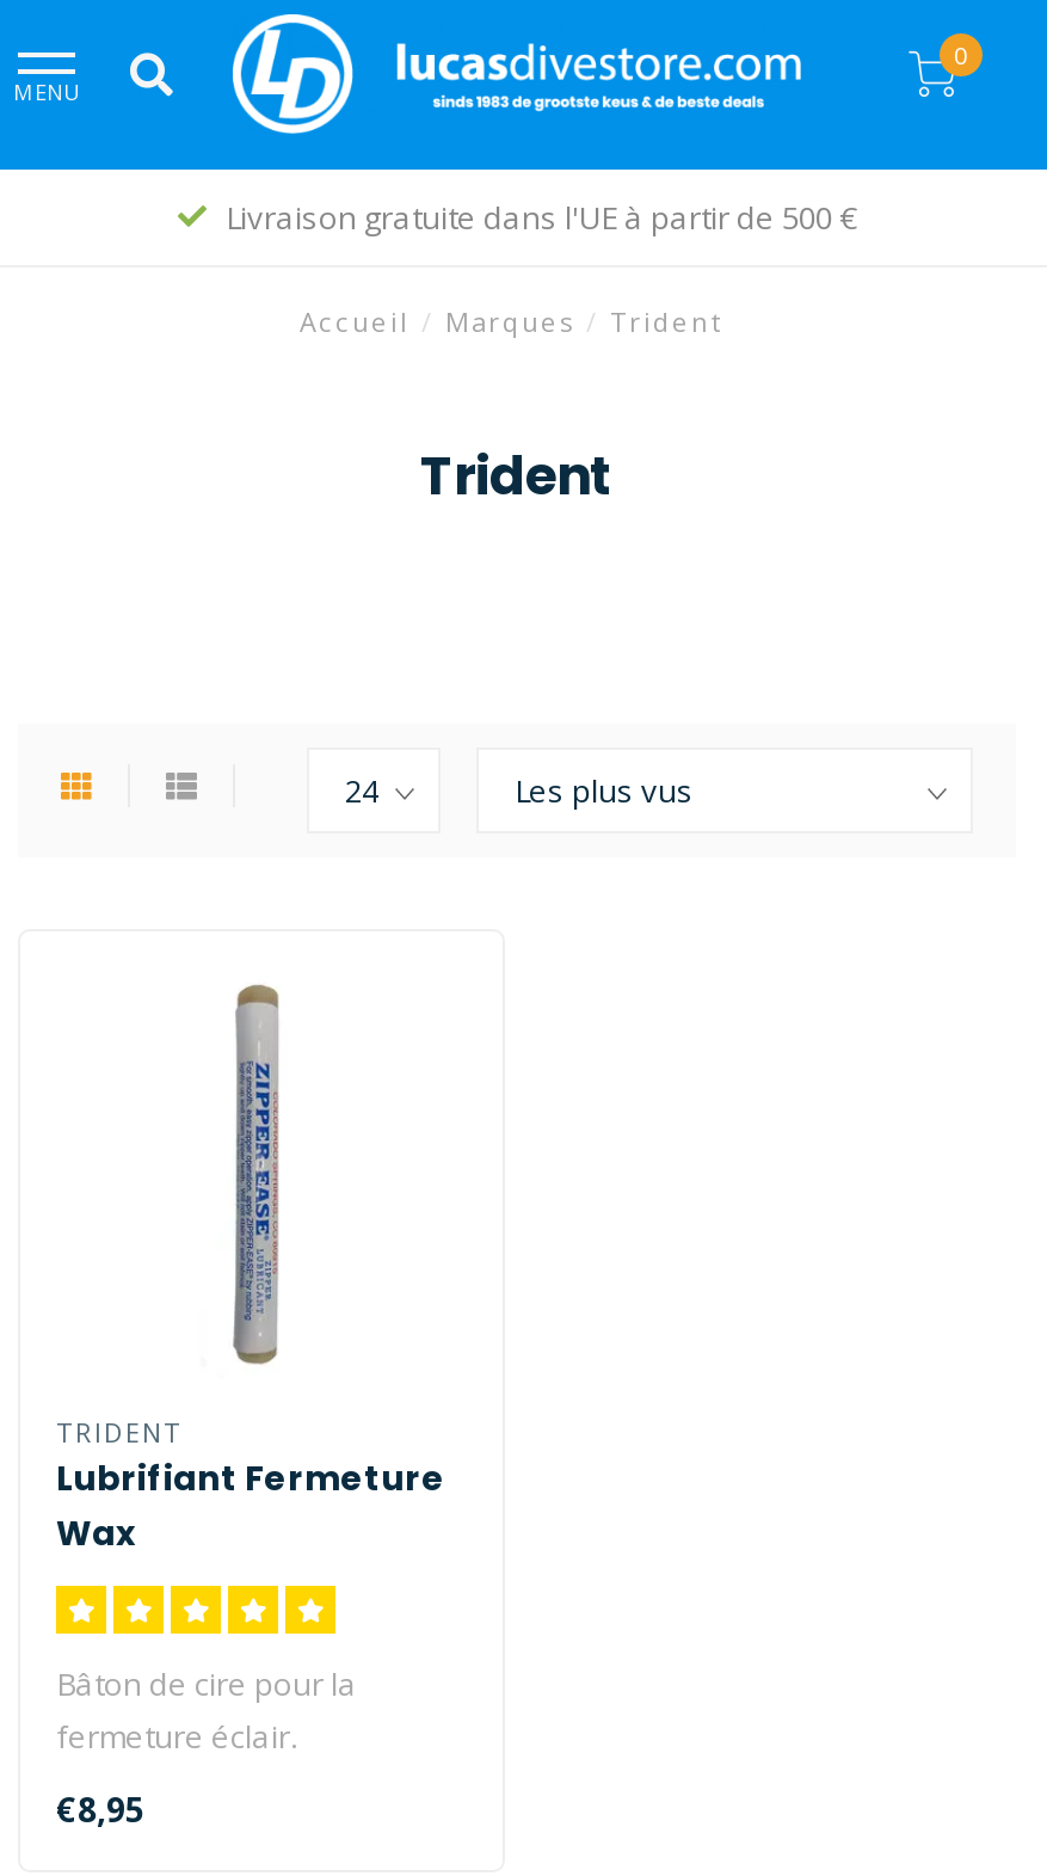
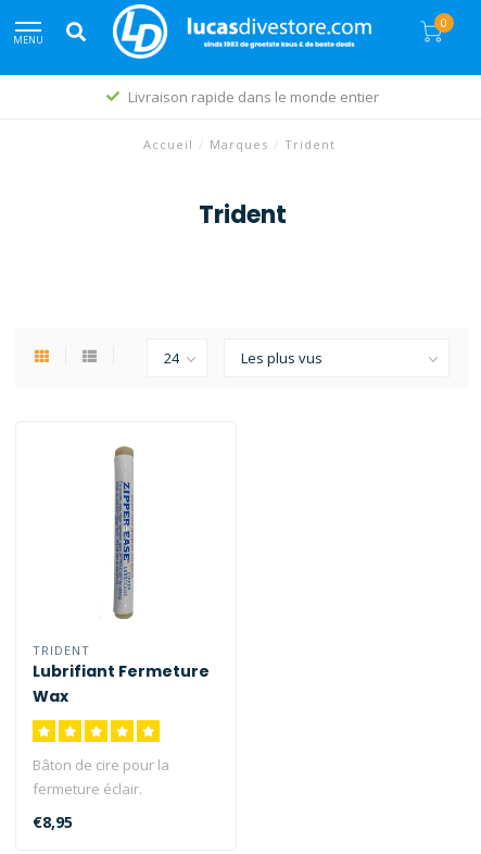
[226,196,856,239] Livraison gratuite dans l'UE à partir de 500 € -> [128,87,378,107] Livraison rapide dans le monde entier

